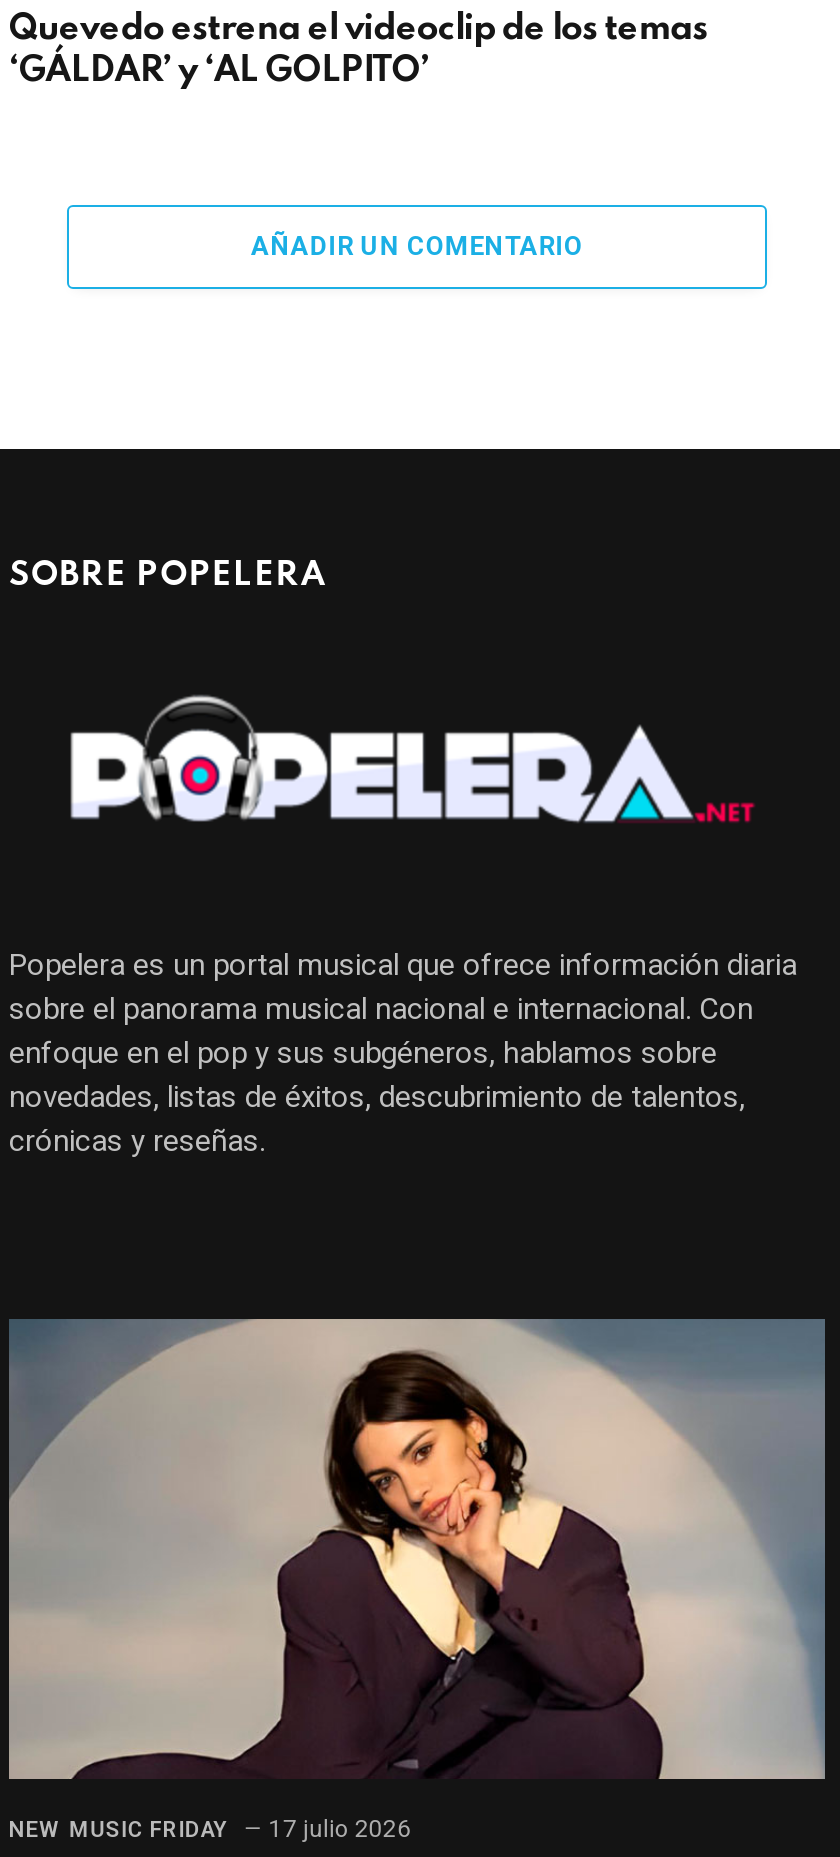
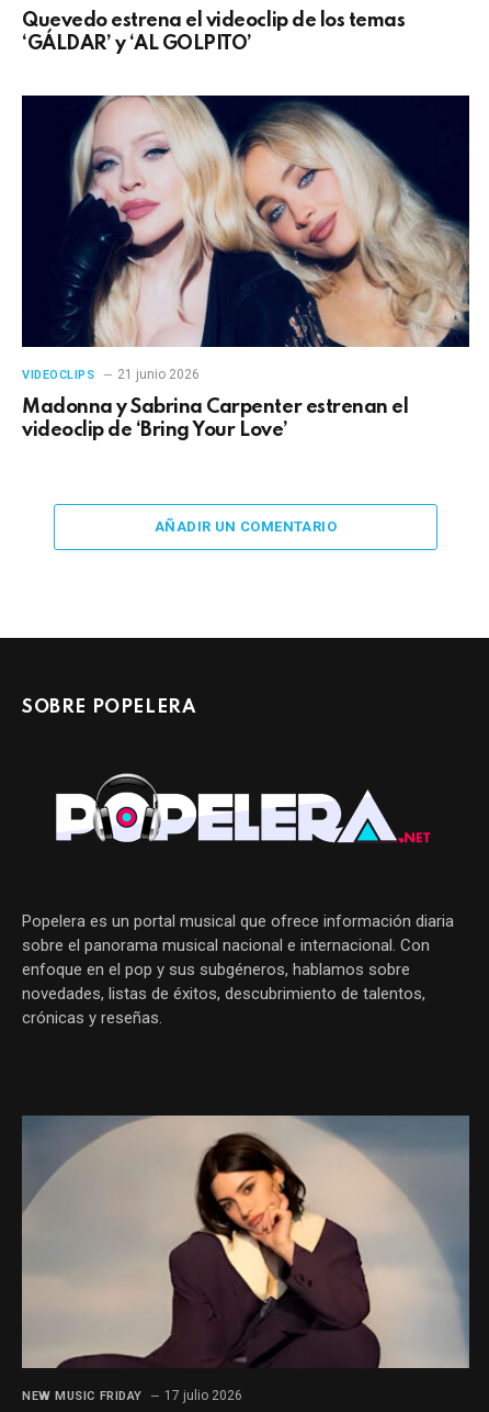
none -> [21,94,470,441] [image] | VIDEOCLIPS | 21 junio 2026 | Madonna y Sabrina Carpenter estrenan el | videoclip de ‘Bring Your Love’

